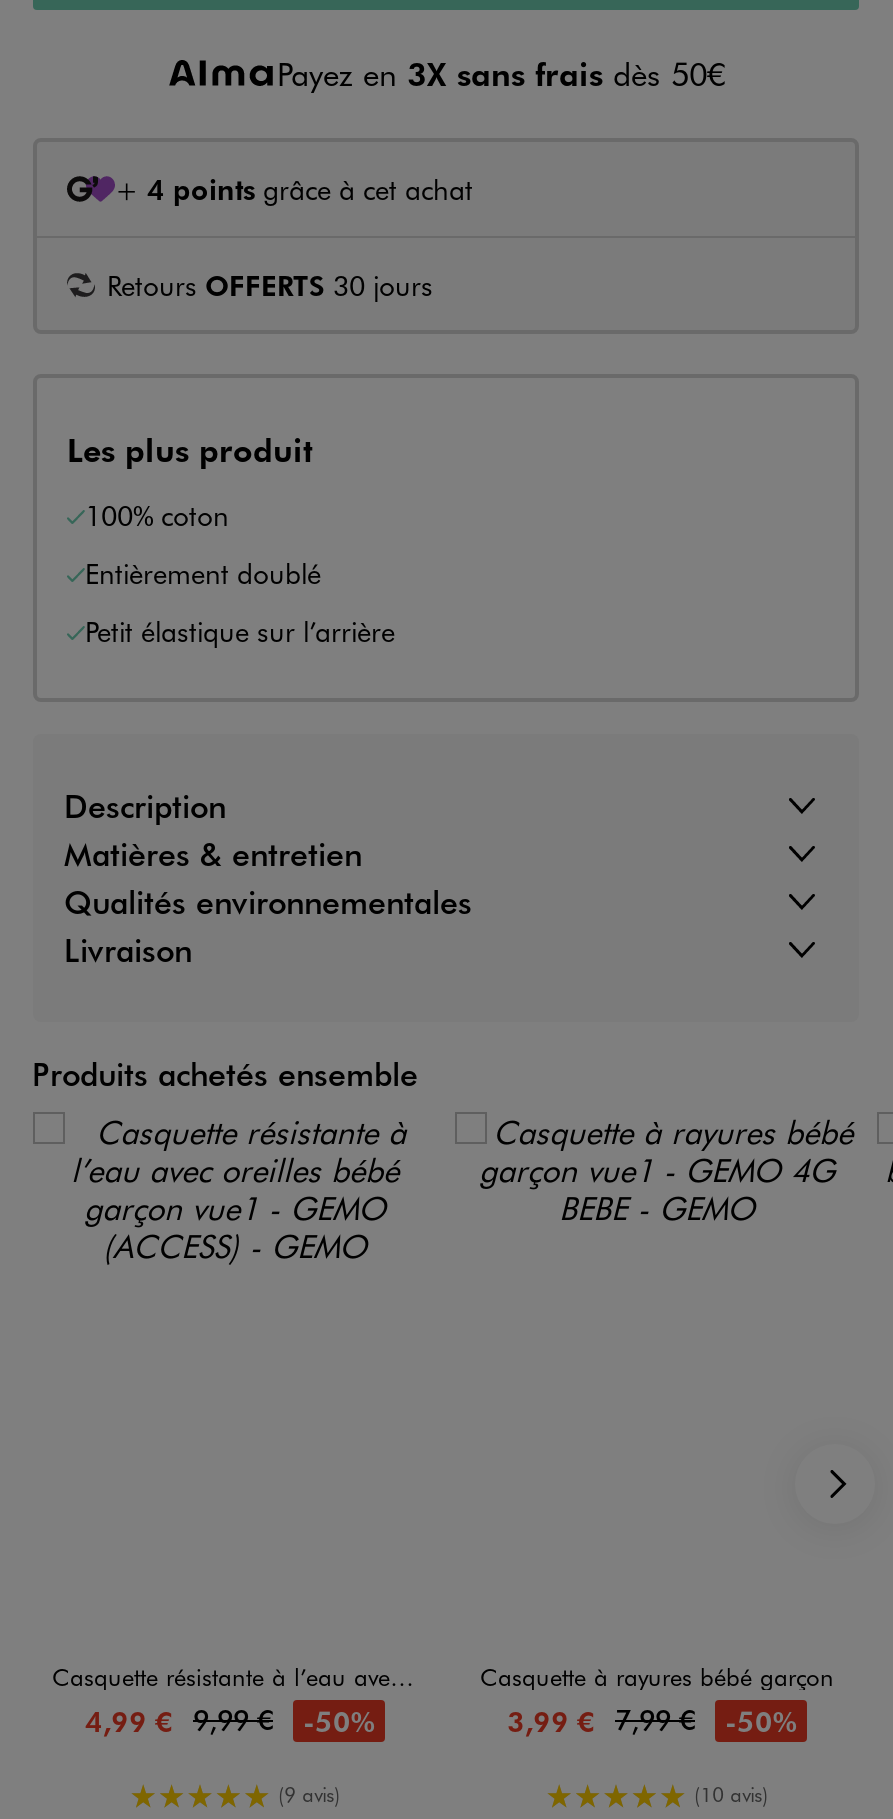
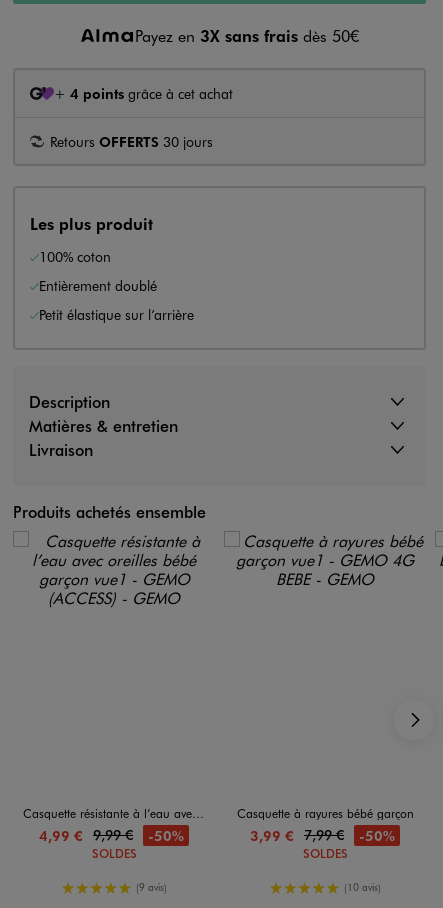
[64,880,472,922] Qualités environnementales -> none
moved [32,1052,418,1094] -> [12,501,205,522]: Produits achetés ensemble
none -> [91,845,136,861] SOLDES
none -> [302,845,347,861] SOLDES

